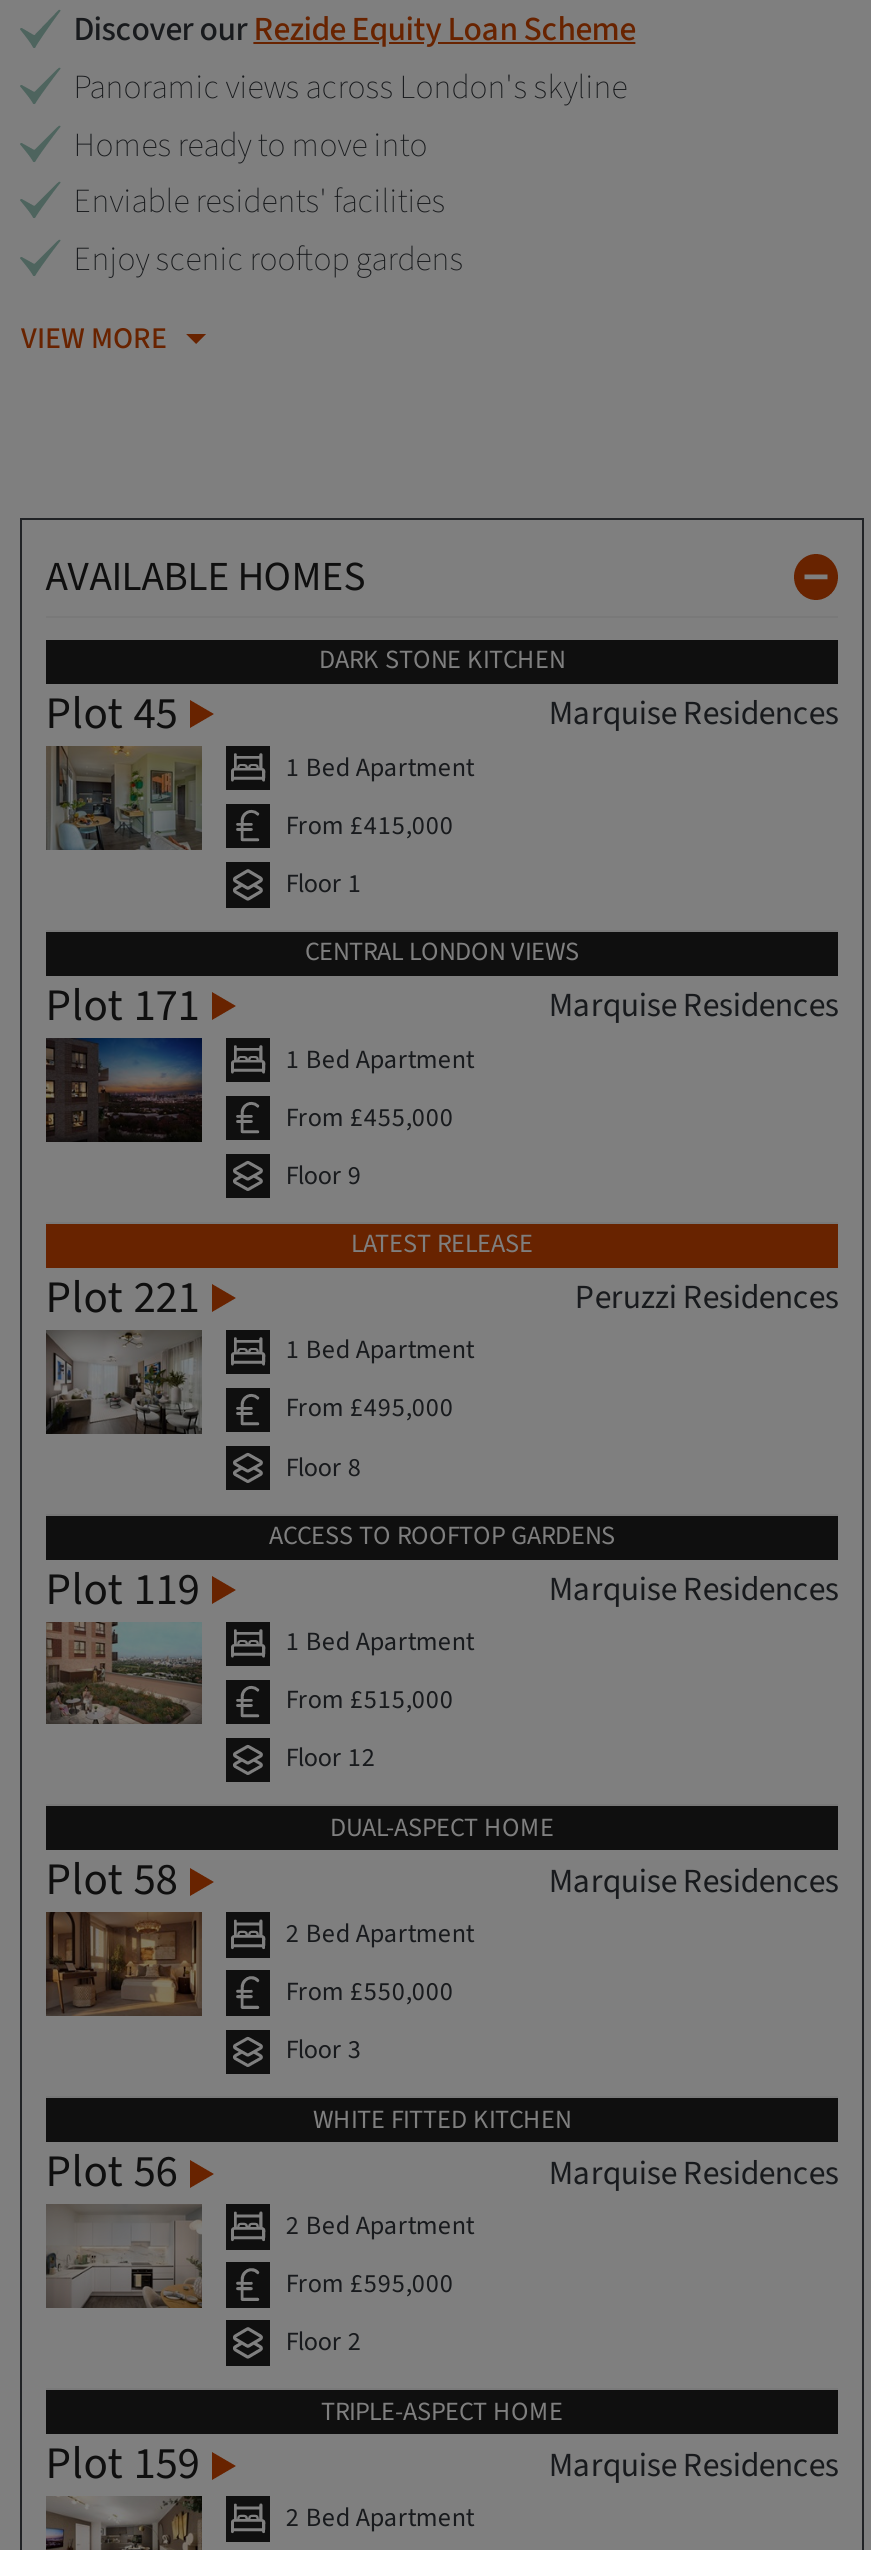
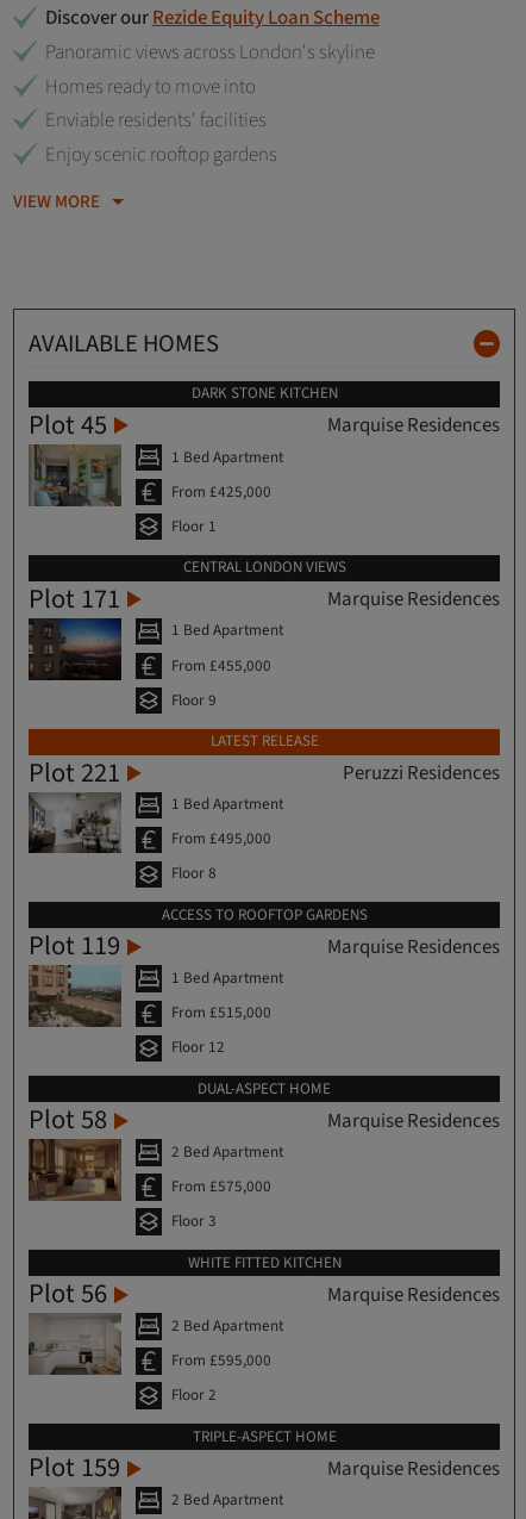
[286,807,454,843] From £415,000 -> [171,481,271,502] From £425,000
[286,1974,454,2010] From £550,000 -> [171,1176,271,1198] From £575,000

